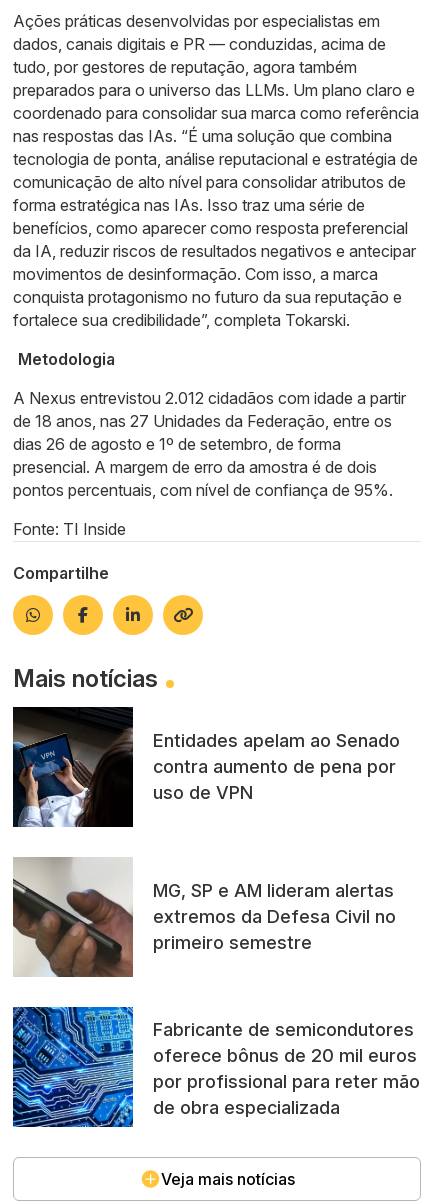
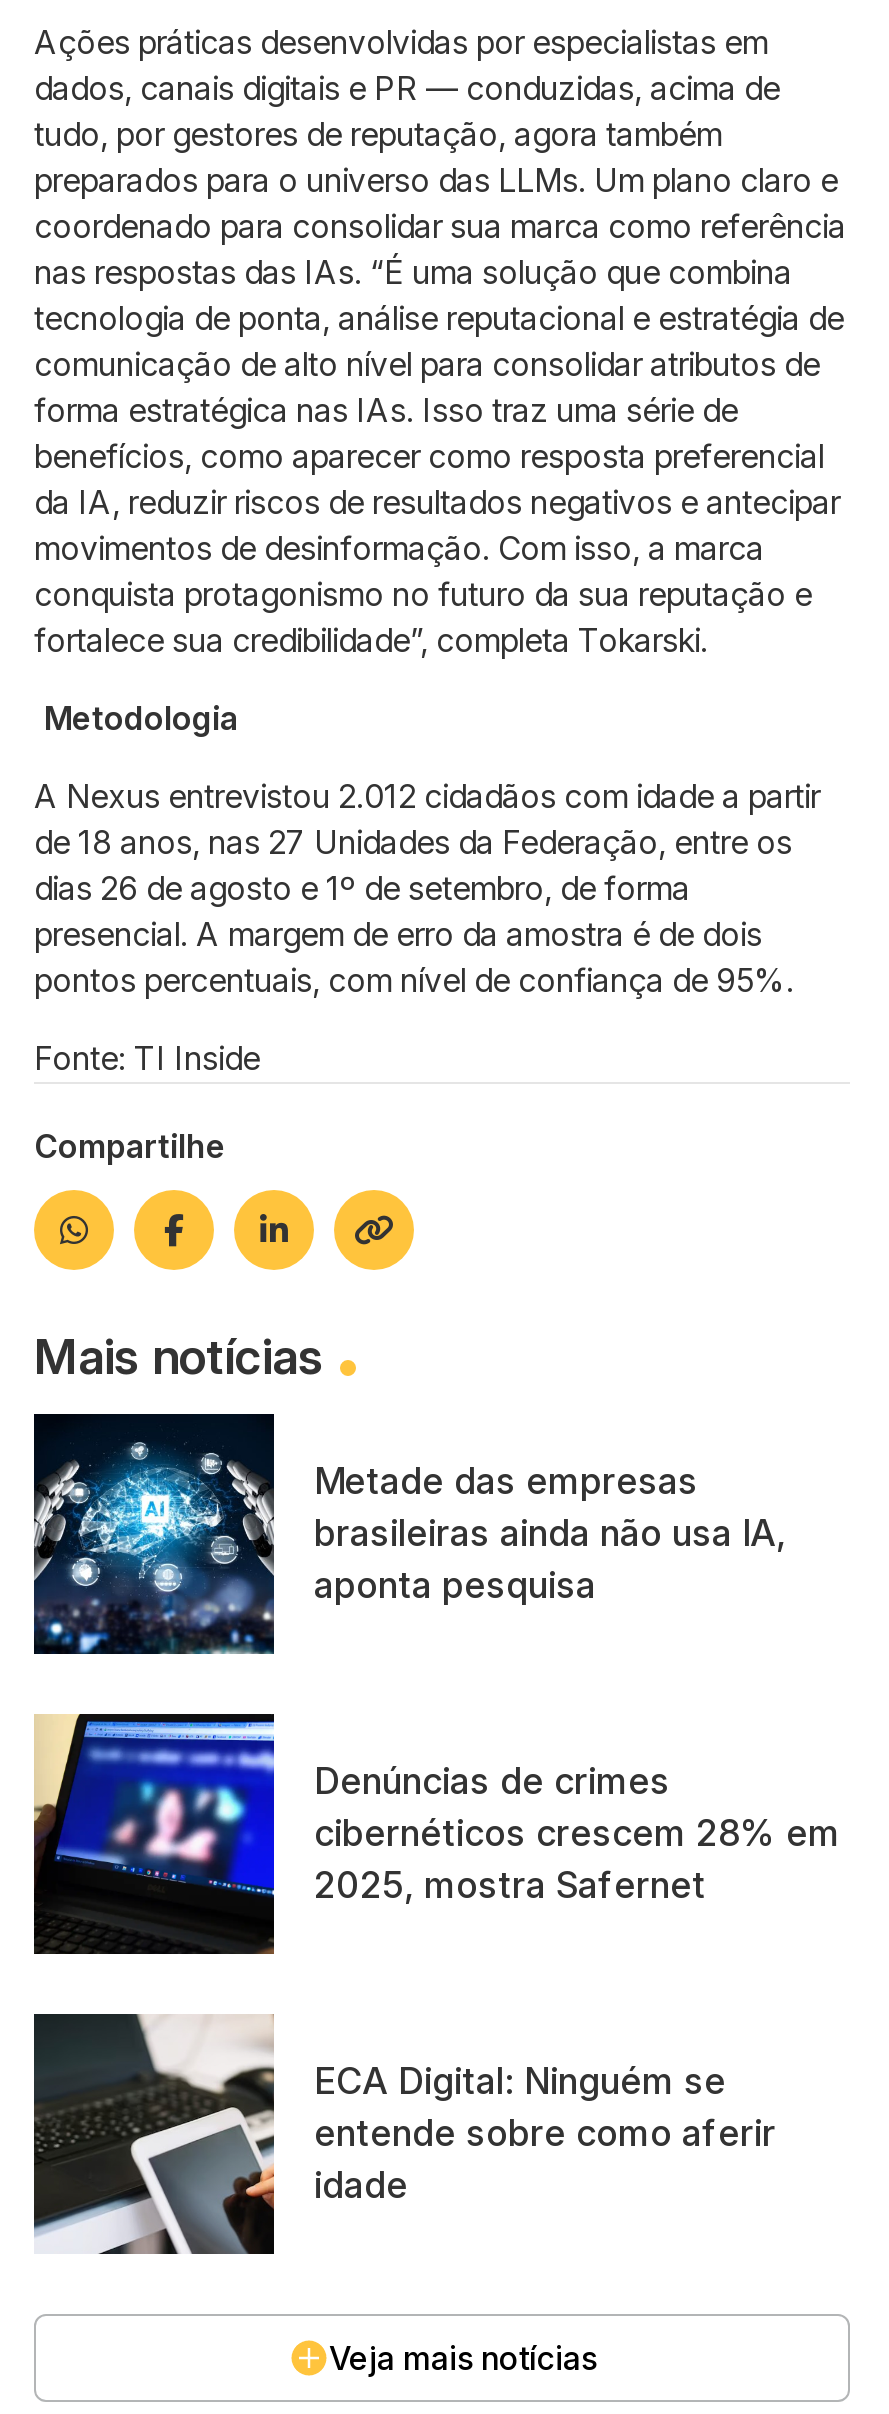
[12,713,400,828] [image] | Entidades apelam ao Senado | contra aumento de pena por | uso de VPN -> [32,1430,786,1656] [image] | Metade das empresas | brasileiras ainda não usa IA, | aponta pesquisa
[12,857,396,977] [image] | MG, SP e AM lideram alertas | extremos da Defesa Civil no | primeiro semestre -> [32,1712,840,1956] [image] | Denúncias de crimes | cibernéticos crescem 28% em | 2025, mostra Safernet
[12,1006,420,1128] [image] | Fabricante de semicondutores | oferece bônus de 20 mil euros | por profissional para reter mão | de obra especializada -> [32,2012,776,2256] [image] | ECA Digital: Ninguém se | entende sobre como aferir | idade

